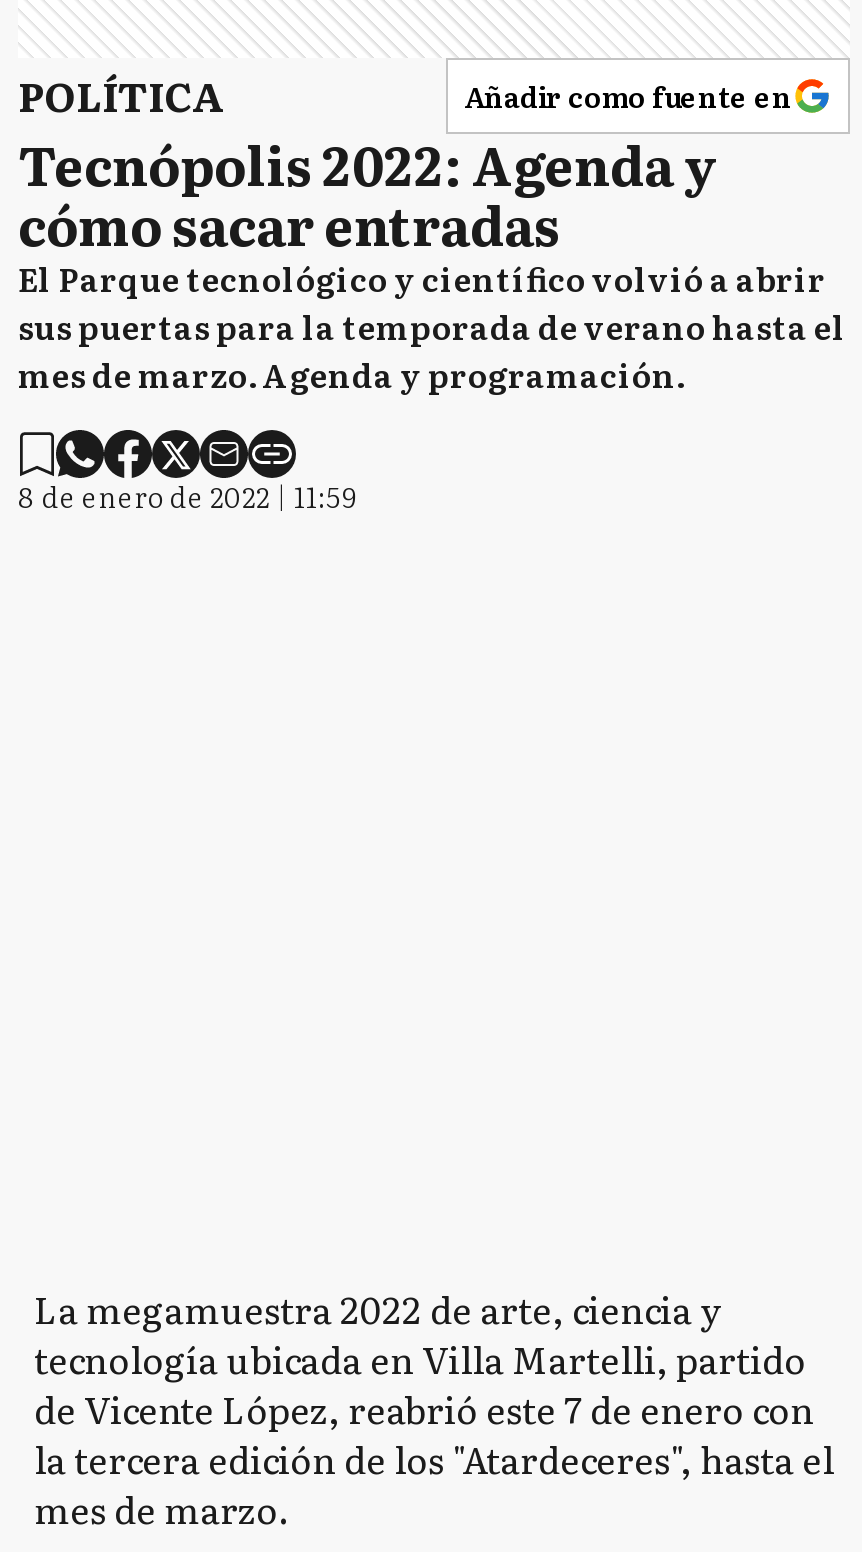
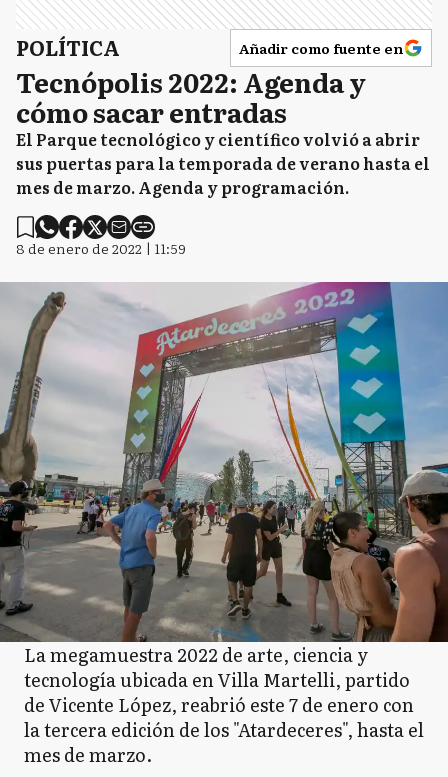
none -> [3,281,445,643] [image]

